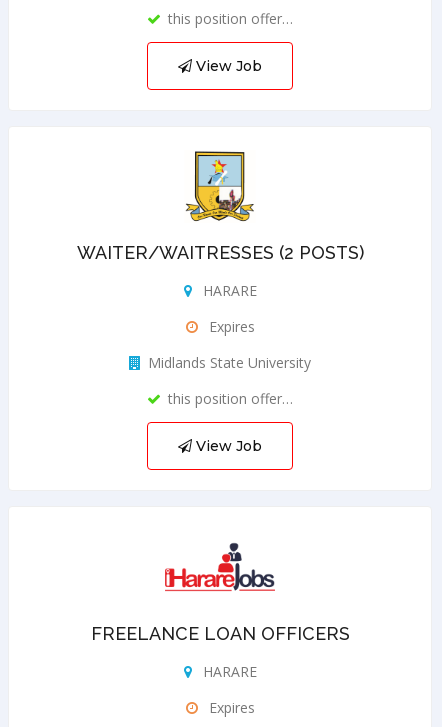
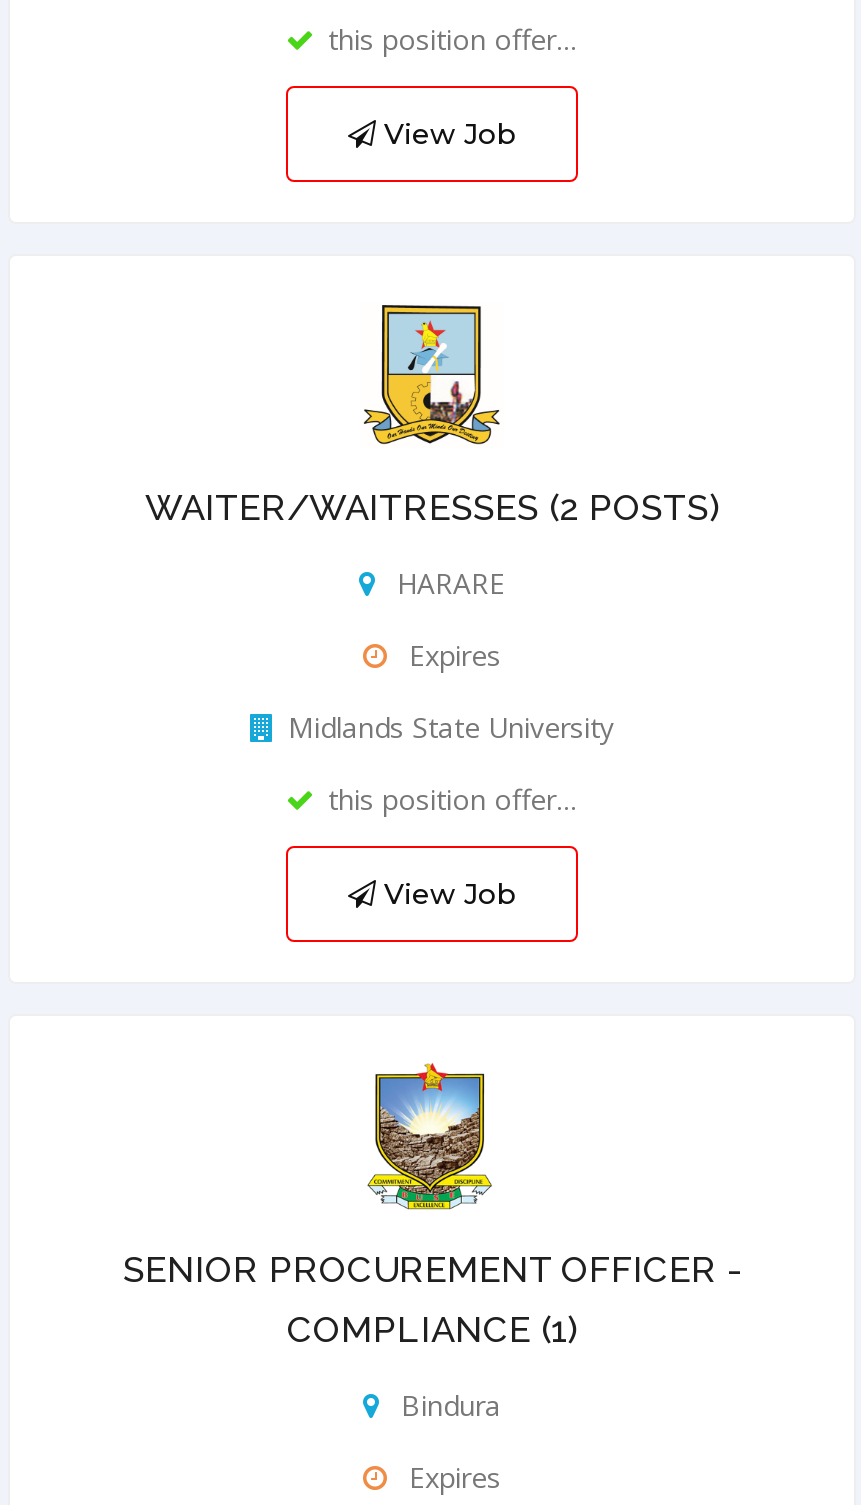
[90,531,349,644] [image] | FREELANCE LOAN OFFICERS -> [123,1062,741,1349] [image] | SENIOR PROCUREMENT OFFICER - | COMPLIANCE (1)
[198,662,256,681] HARARE -> [393,1385,501,1423] Bindura

